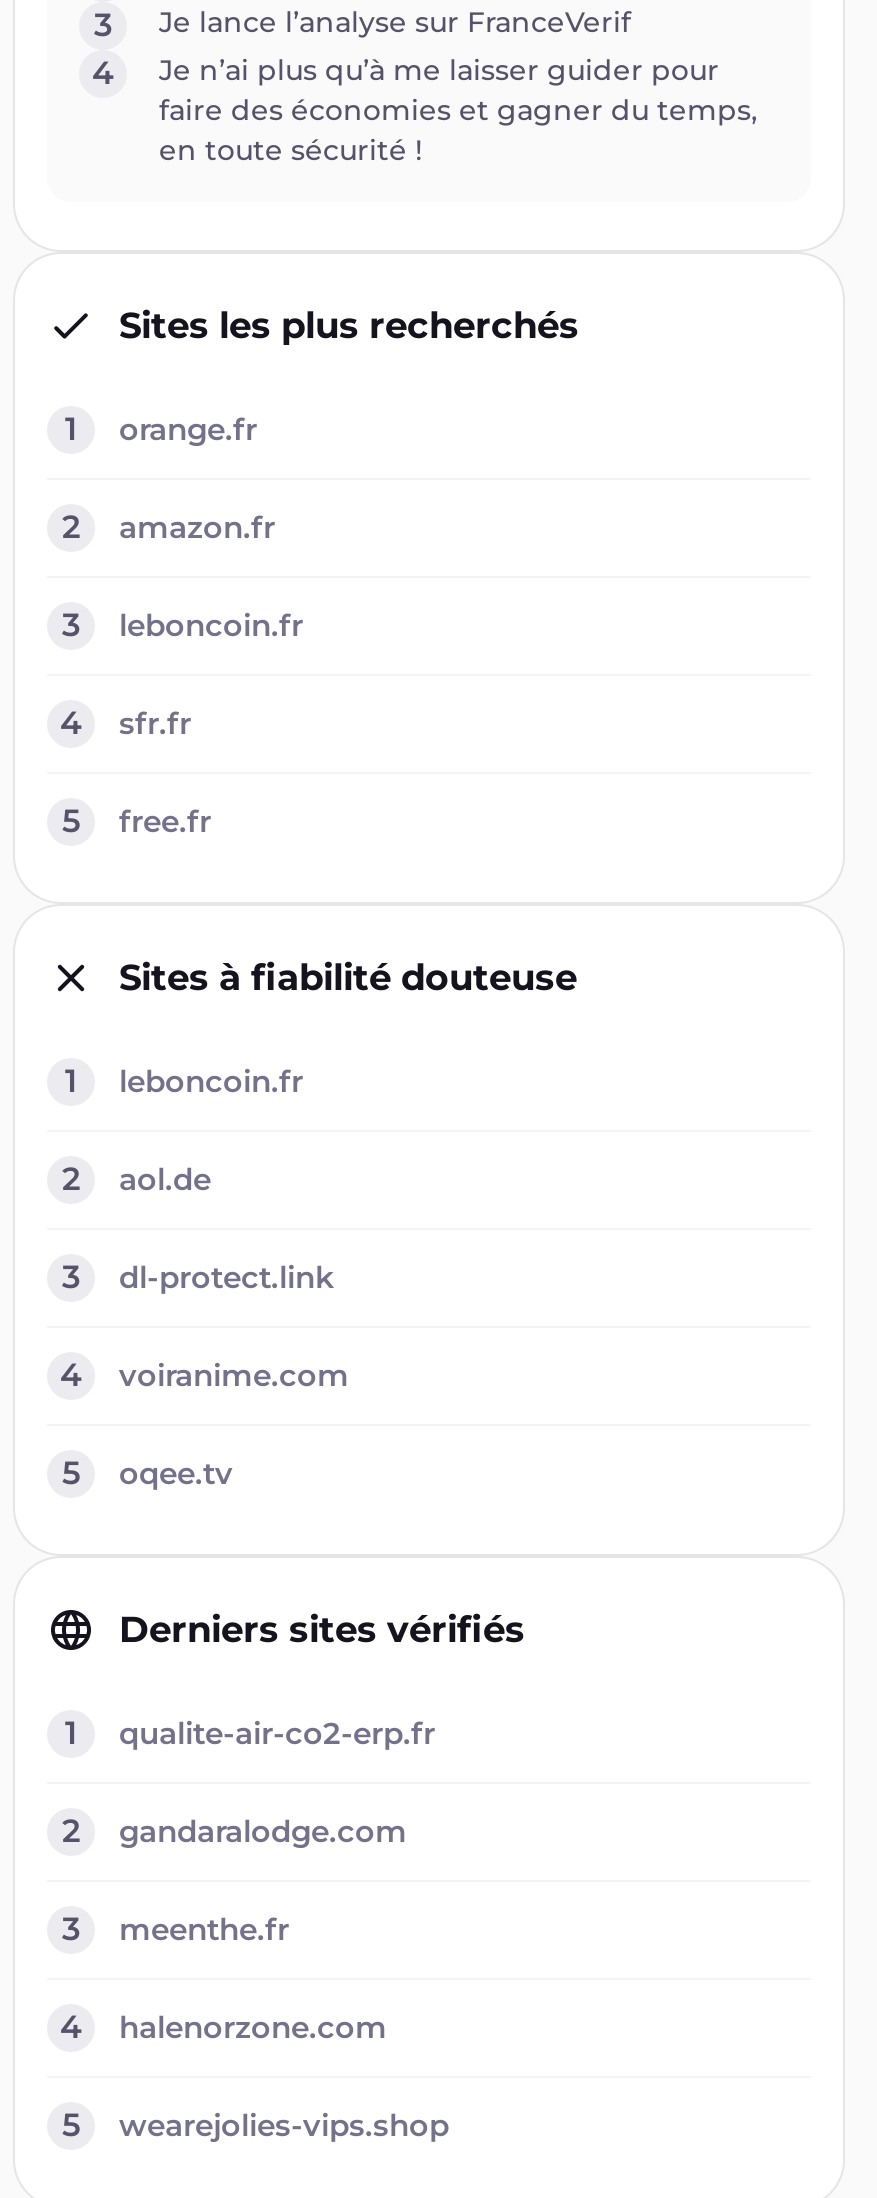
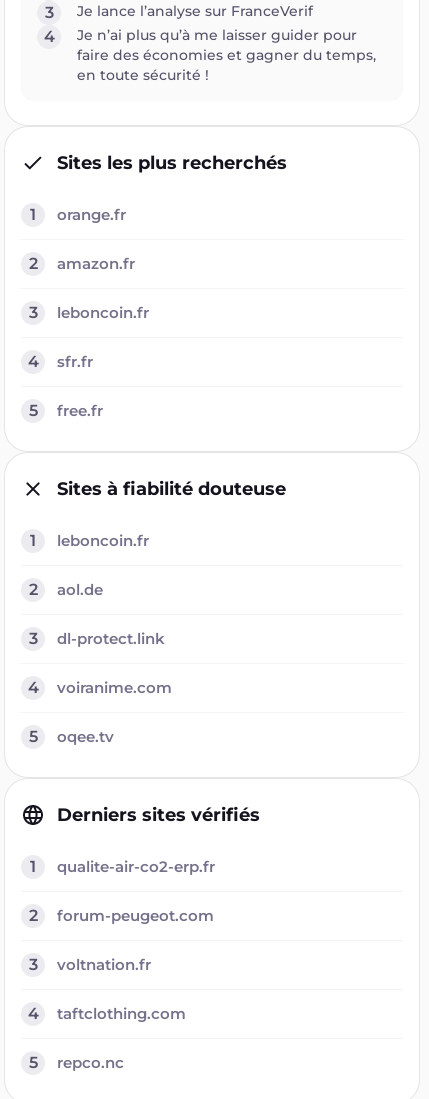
[119,1812,407,1850] gandaralodge.com -> [57,906,214,925] forum-peugeot.com
[119,1910,289,1948] meenthe.fr -> [57,955,151,974] voltnation.fr
[119,2008,387,2046] halenorzone.com -> [57,1004,186,1023] taftclothing.com
[119,2106,449,2144] wearejolies-vips.shop -> [57,1053,124,1072] repco.nc

